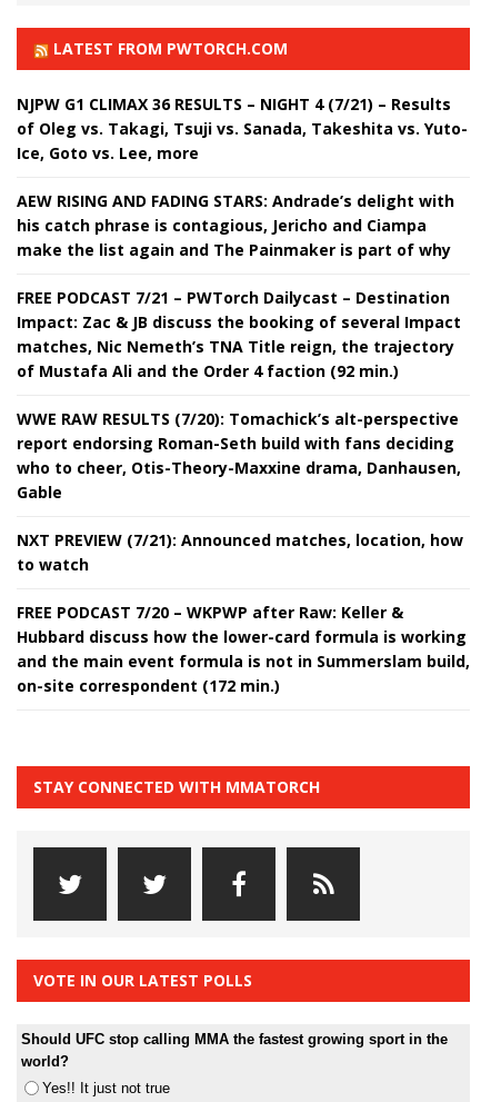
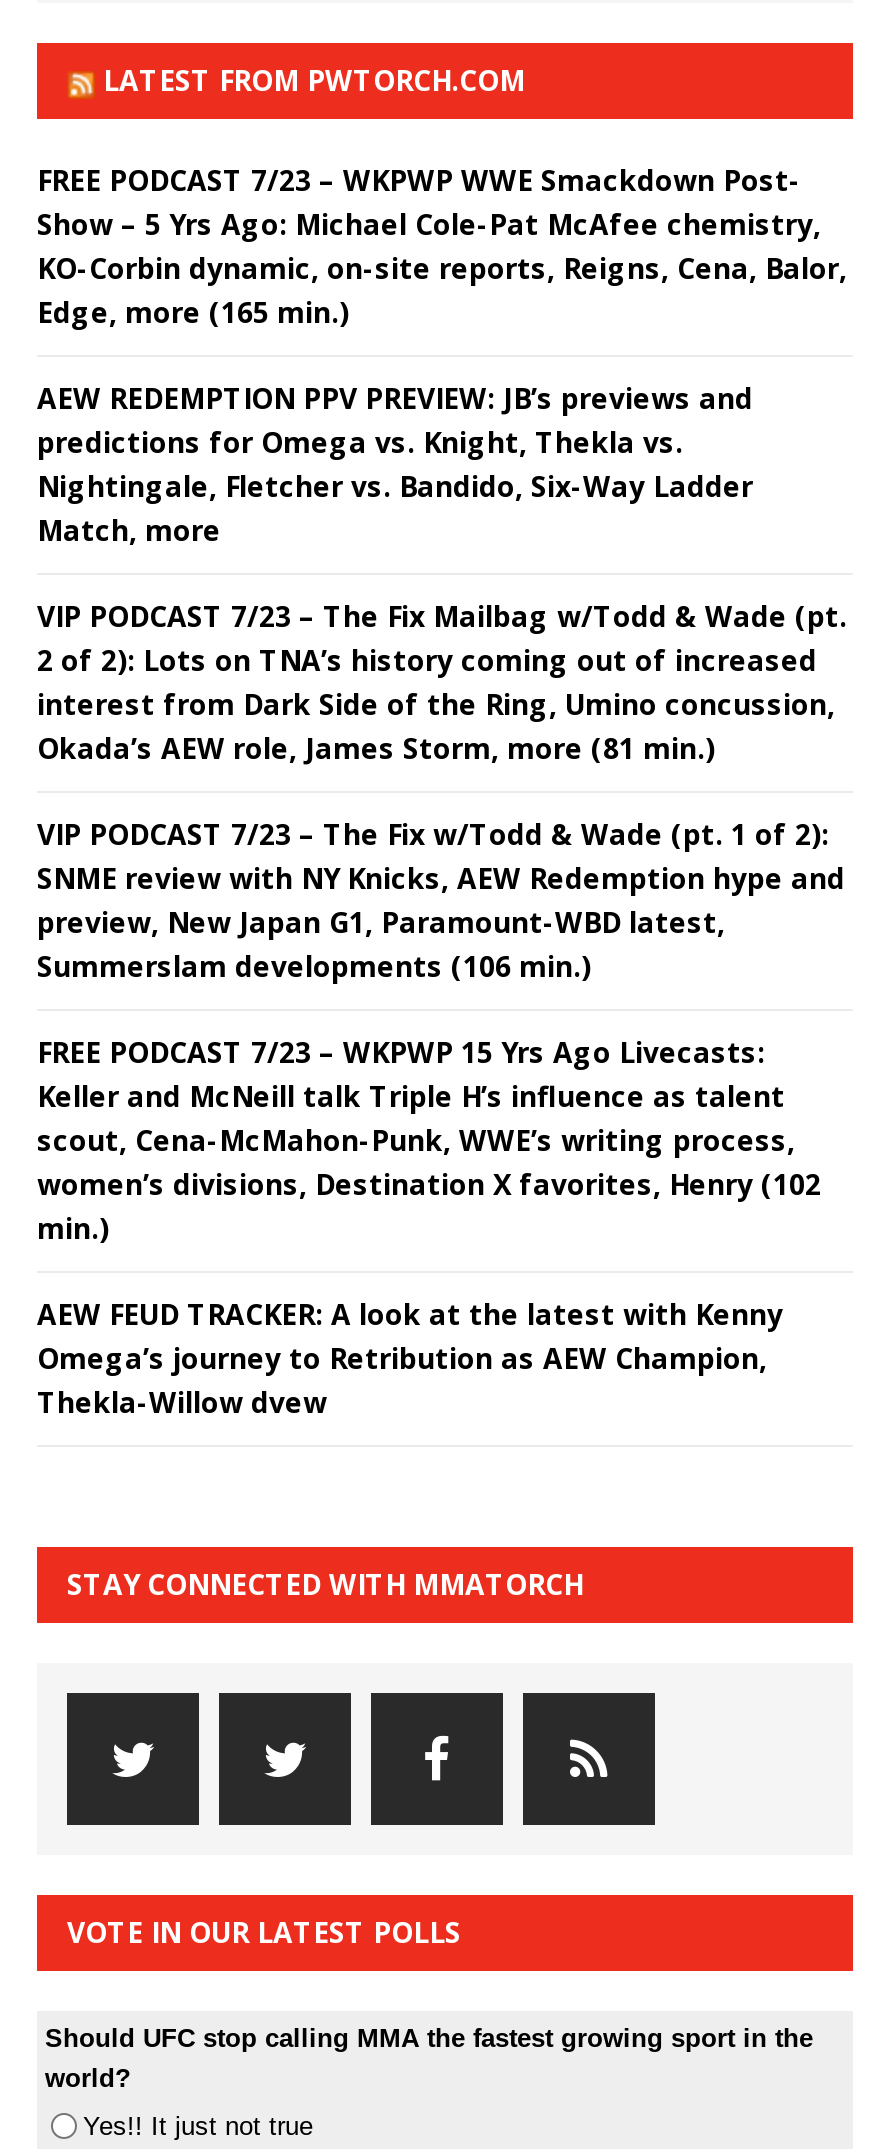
[17,93,468,163] NJPW G1 CLIMAX 36 RESULTS – NIGHT 4 (7/21) – Results | of Oleg vs. Takagi, Tsuji vs. Sanada, Takeshita vs. Yuto- | Ice, Goto vs. Lee, more -> [37,160,847,330] FREE PODCAST 7/23 – WKPWP WWE Smackdown Post- | Show – 5 Yrs Ago: Michael Cole-Pat McAfee chemistry, | KO-Corbin dynamic, on-site reports, Reigns, Cena, Balor, | Edge, more (165 min.)
[17,190,454,260] AEW RISING AND FADING STARS: Andrade’s delight with | his catch phrase is contagious, Jericho and Ciampa | make the list again and The Painmaker is part of why -> [37,378,753,548] AEW REDEMPTION PPV PREVIEW: JB’s previews and | predictions for Omega vs. Knight, Thekla vs. | Nightingale, Fletcher vs. Bandido, Six-Way Ladder | Match, more
[17,286,461,381] FREE PODCAST 7/21 – PWTorch Dailycast – Destination | Impact: Zac & JB discuss the booking of several Impact | matches, Nic Nemeth’s TNA Title reign, the trajectory | of Mustafa Ali and the Order 4 faction (92 min.) -> [37,596,847,766] VIP PODCAST 7/23 – The Fix Mailbag w/Todd & Wade (pt. | 2 of 2): Lots on TNA’s history coming out of increased | interest from Dark Side of the Ring, Umino concussion, | Okada’s AEW role, James Storm, more (81 min.)
[17,408,461,502] WWE RAW RESULTS (7/20): Tomachick’s alt-perspective | report endorsing Roman-Seth build with fans deciding | who to cheer, Otis-Theory-Maxxine drama, Danhausen, | Gable -> [37,814,845,984] VIP PODCAST 7/23 – The Fix w/Todd & Wade (pt. 1 of 2): | SNME review with NY Knicks, AEW Redemption hype and | preview, New Japan G1, Paramount-WBD latest, | Summerslam developments (106 min.)
[17,529,463,574] NXT PREVIEW (7/21): Announced matches, location, how | to watch -> [37,1032,821,1246] FREE PODCAST 7/23 – WKPWP 15 Yrs Ago Livecasts: | Keller and McNeill talk Triple H’s influence as talent | scout, Cena-McMahon-Punk, WWE’s writing process, | women’s divisions, Destination X favorites, Henry (102 | min.)
[17,601,470,696] FREE PODCAST 7/20 – WKPWP after Raw: Keller & | Hubbard discuss how the lower-card formula is working | and the main event formula is not in Summerslam build, | on-site correspondent (172 min.) -> [37,1294,783,1420] AEW FEUD TRACKER: A look at the latest with Kenny | Omega’s journey to Retribution as AEW Champion, | Thekla-Willow dvew

